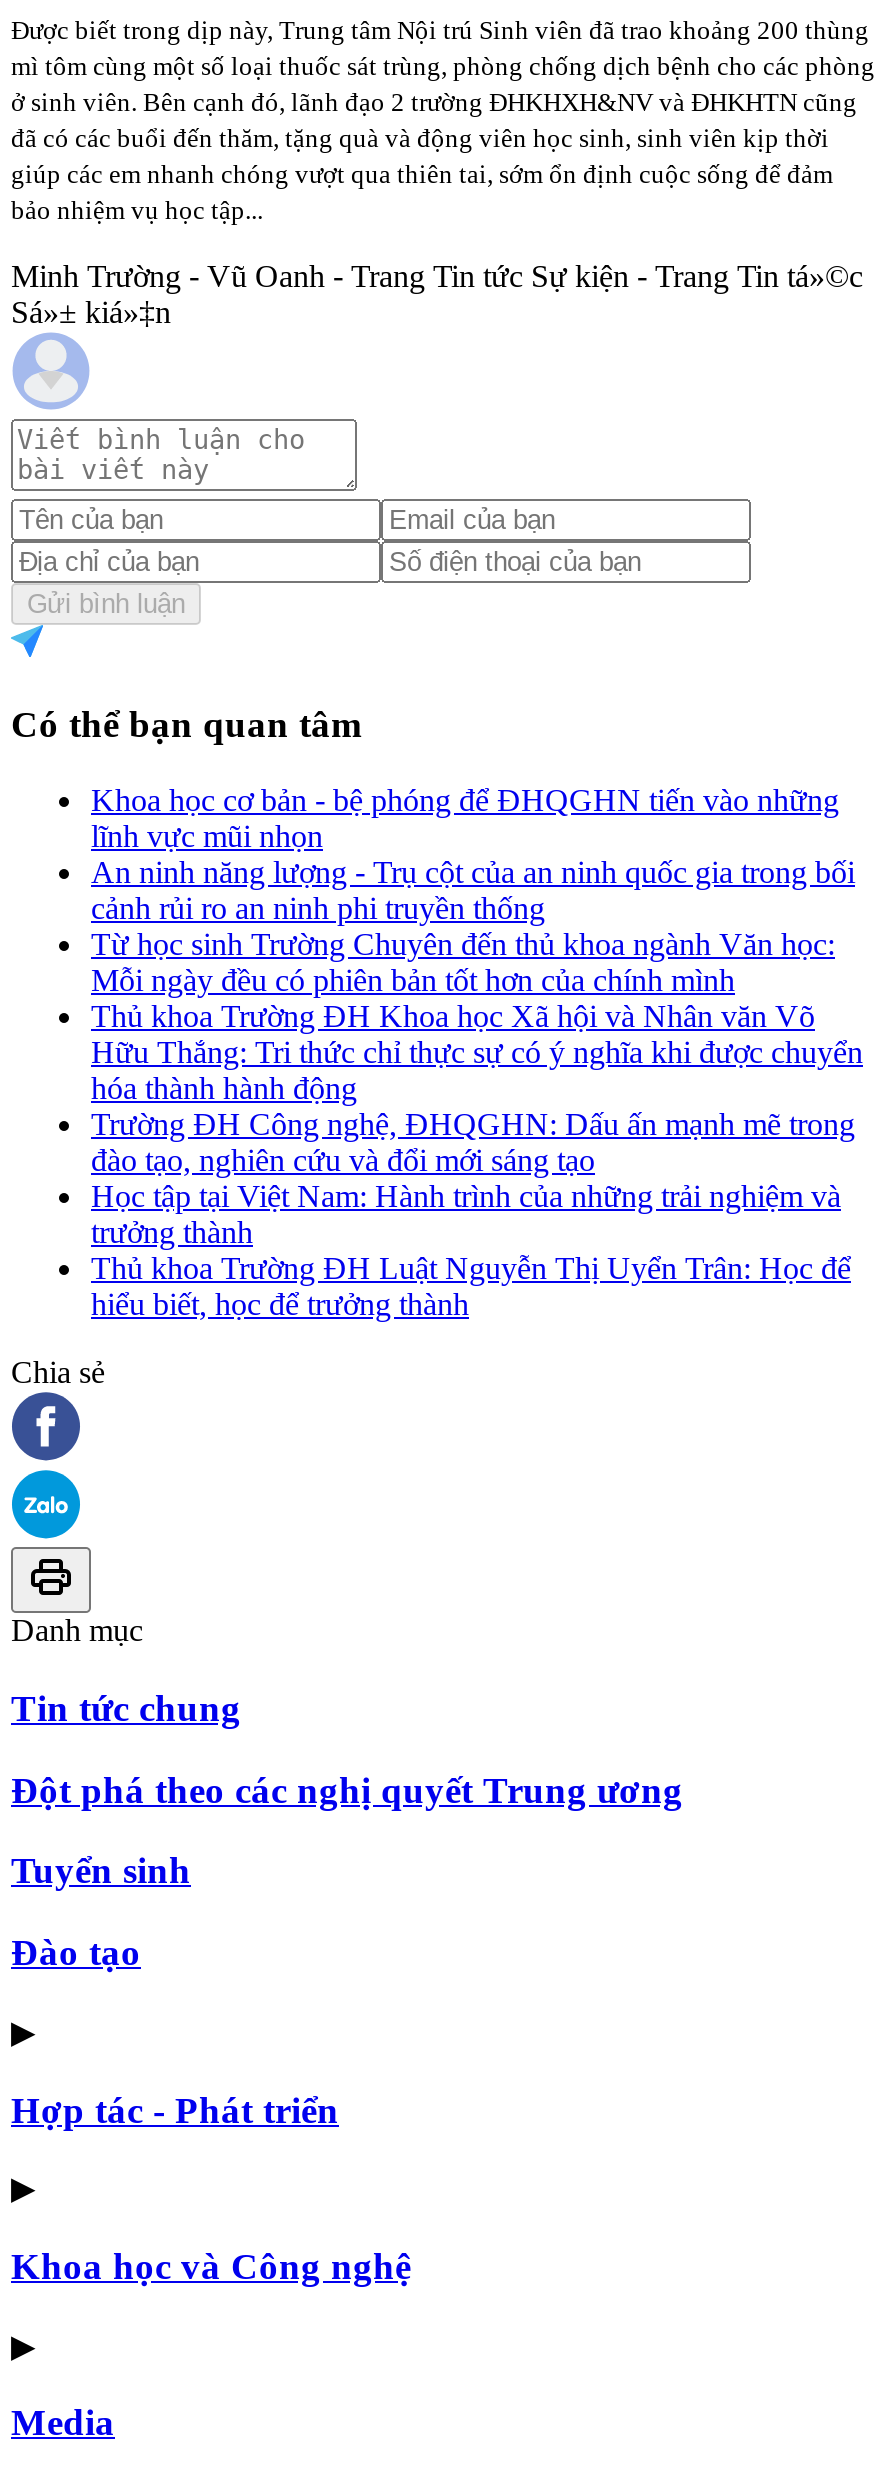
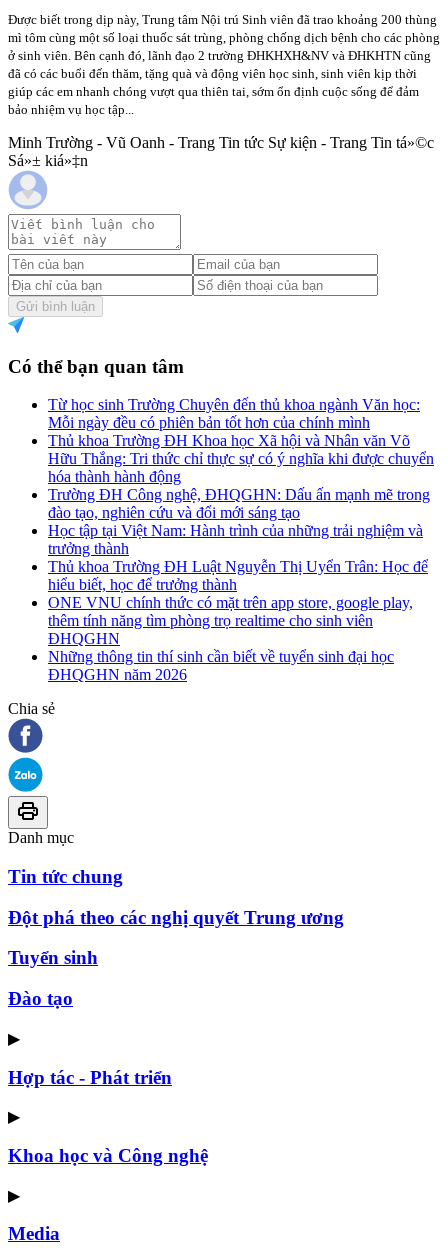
[91,783,855,925] Khoa học cơ bản - bệ phóng để ĐHQGHN tiến vào những | lĩnh vực mũi nhọn | An ninh năng lượng - Trụ cột của an ninh quốc gia trong bối | cảnh rủi ro an ninh phi truyền thống -> none
moved [91,927,863,1321] -> [48,396,434,593]: Từ học sinh Trường Chuyên đến thủ khoa ngành Văn học: | Mỗi ngày đều có phiên bản tốt hơn của chính mình | Thủ khoa Trường ĐH Khoa học Xã hội và Nhân văn Võ | ... | Thủ khoa Trường ĐH Luật Nguyễn Thị Uyển Trân: Học để | hiểu biết, học để trưởng thành
none -> [48,594,413,683] ONE VNU chính thức có mặt trên app store, google play, | thêm tính năng tìm phòng trọ realtime cho sinh viên | ĐHQGHN | Những thông tin thí sinh cần biết về tuyển sinh đại học | ĐHQGHN năm 2026

